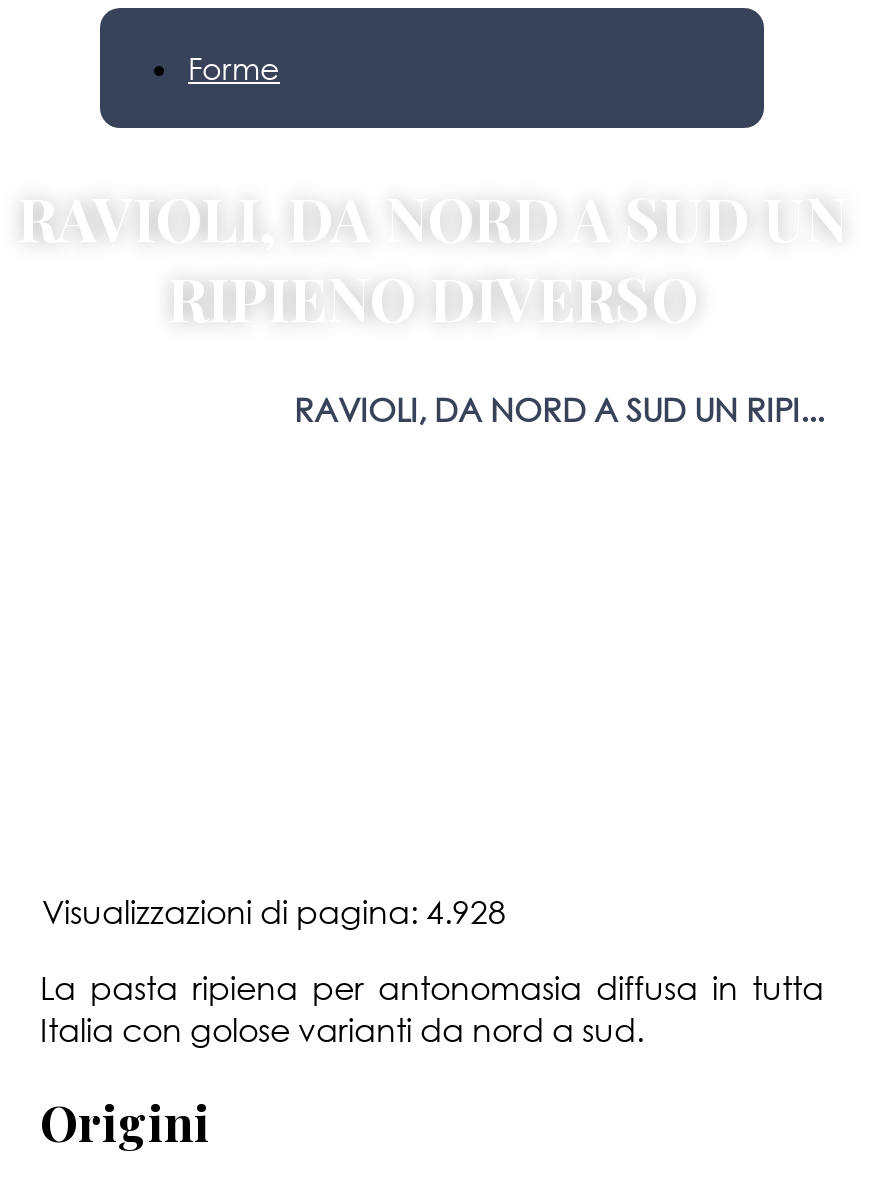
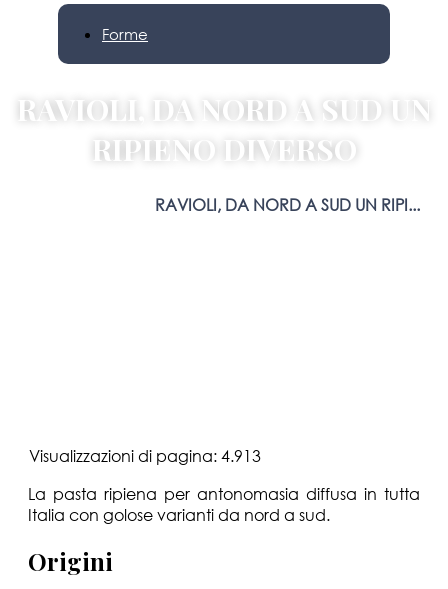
[42,890,506,932] Visualizzazioni di pagina: 4.928 -> [29,445,261,466] Visualizzazioni di pagina: 4.913

